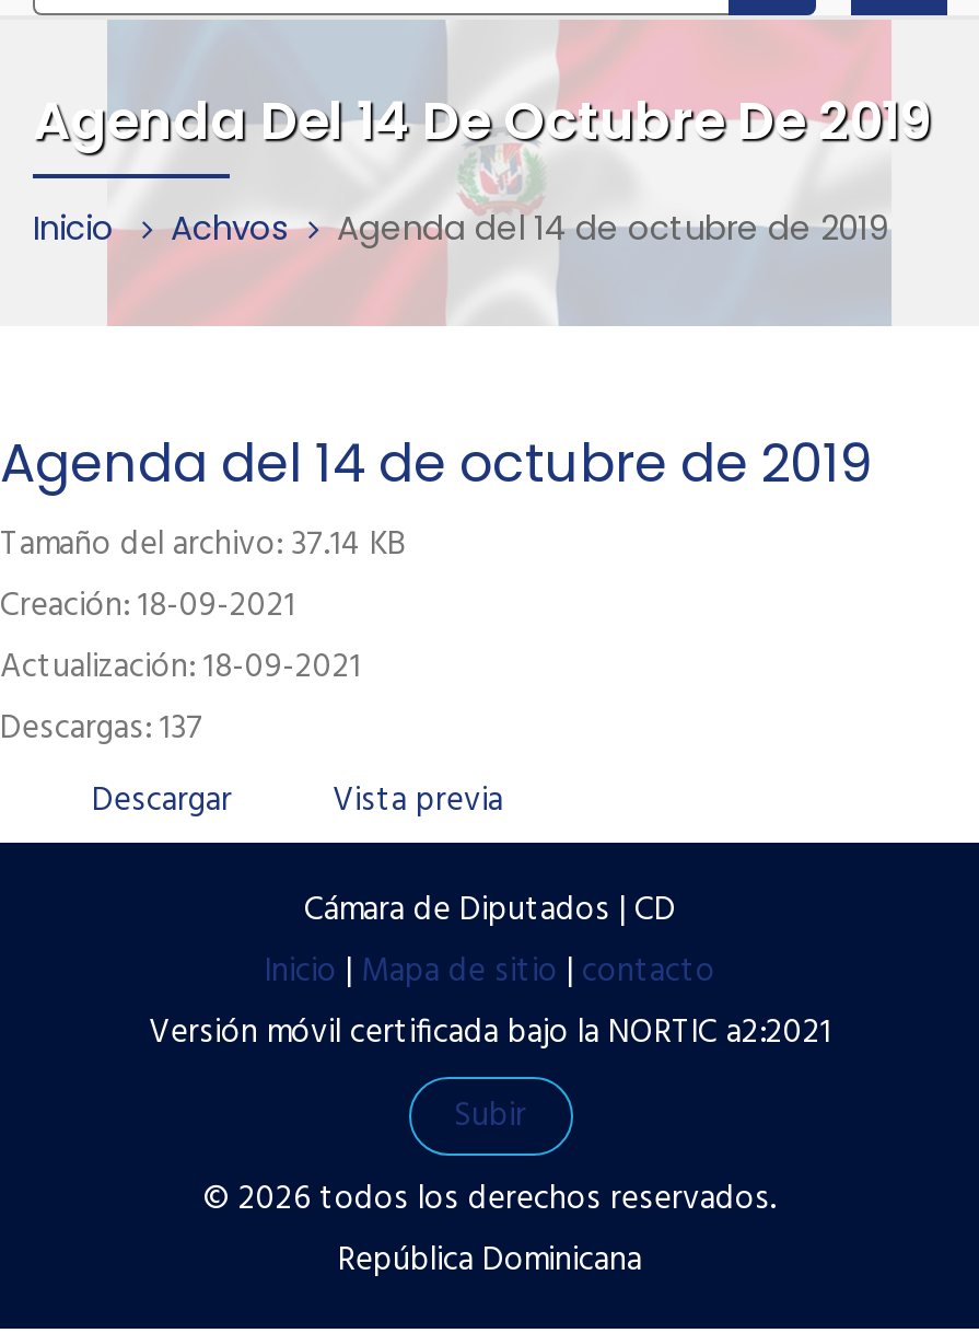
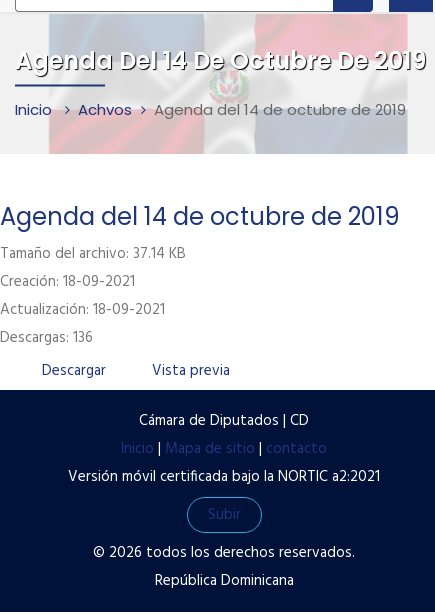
[0,702,203,755] Descargas: 137 -> [0,326,93,350] Descargas: 136

